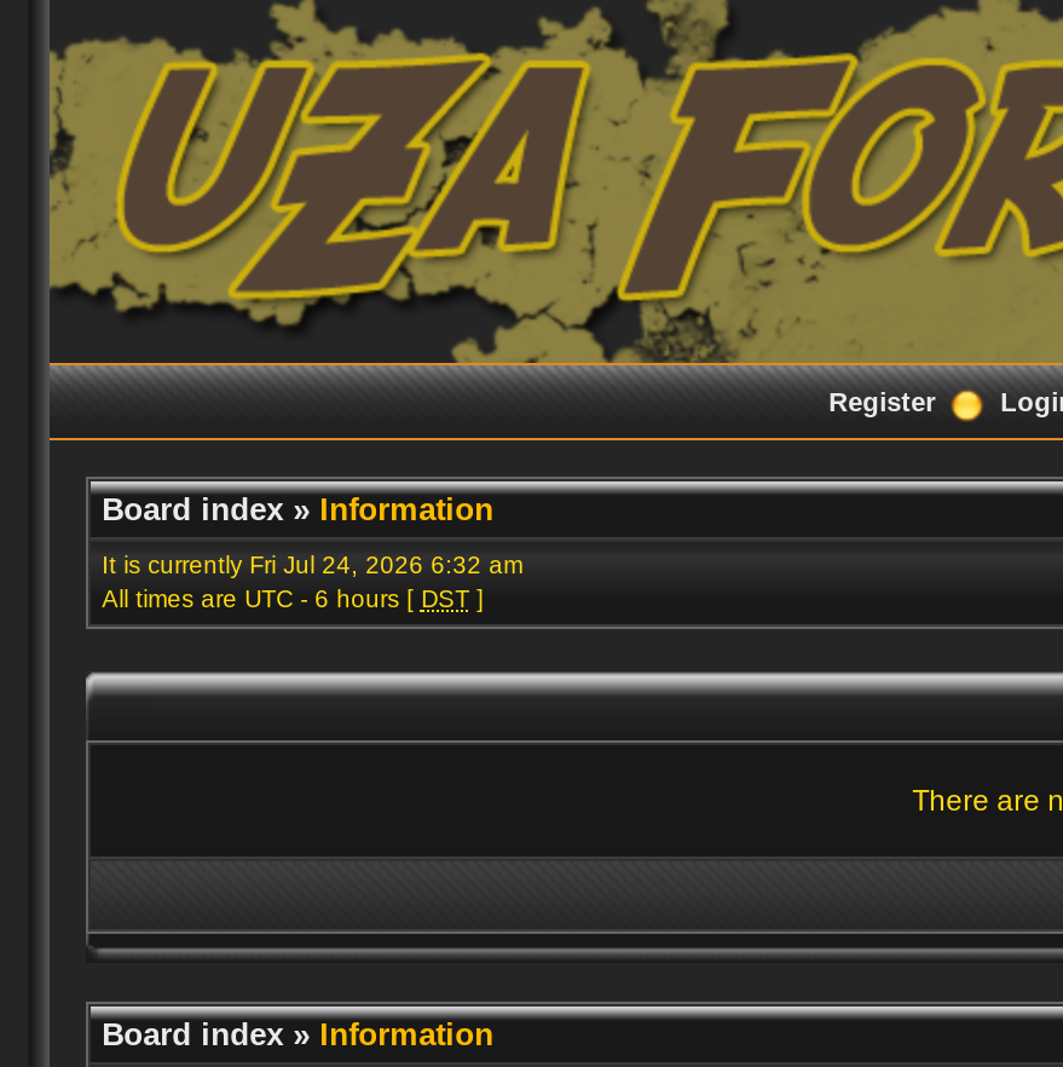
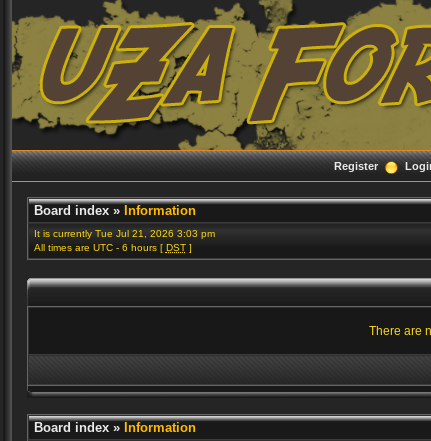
[102,552,523,578] It is currently Fri Jul 24, 2026 6:32 am -> [34,228,215,239] It is currently Tue Jul 21, 2026 3:03 pm

